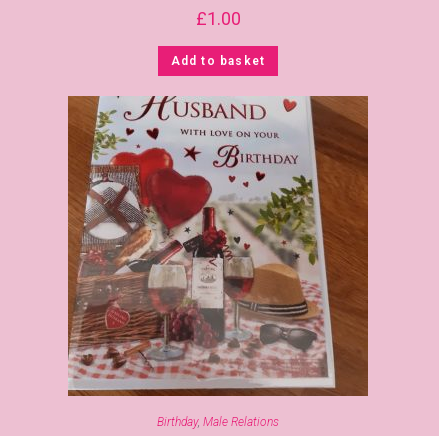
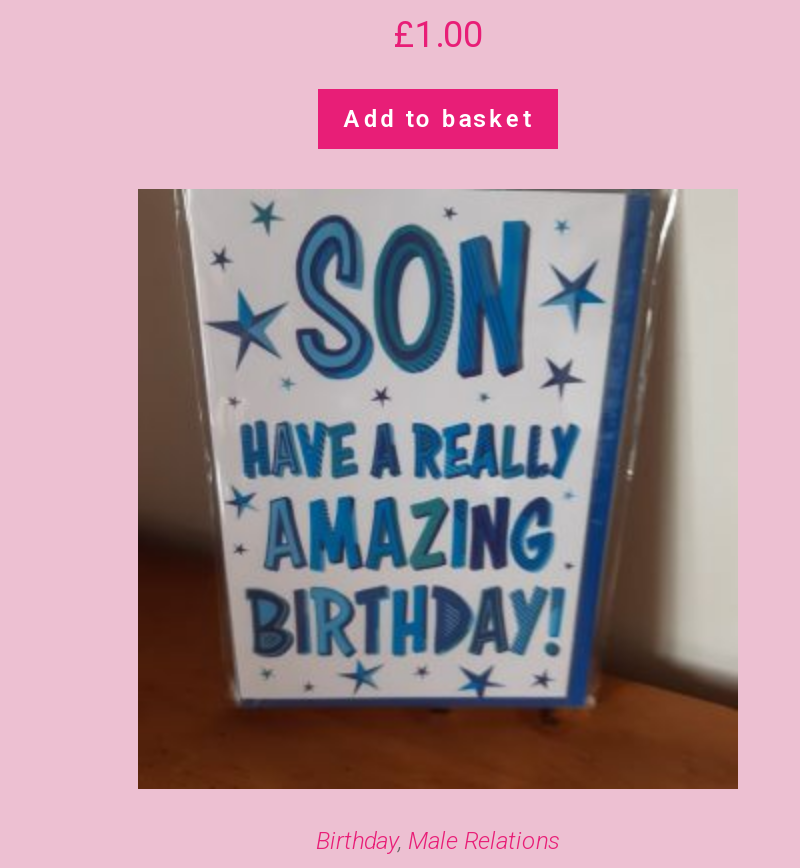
[67,95,369,396] [image] -> [136,187,738,787] [image]

